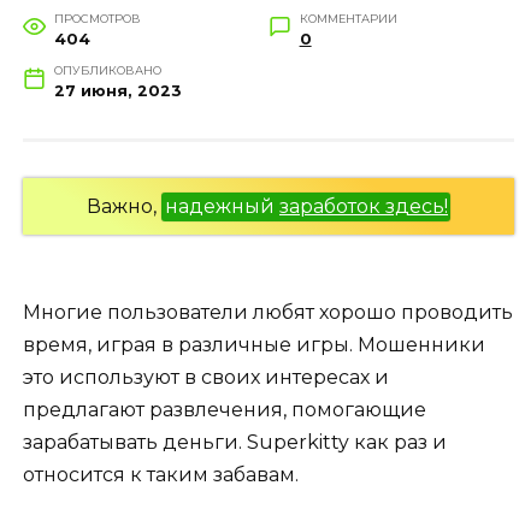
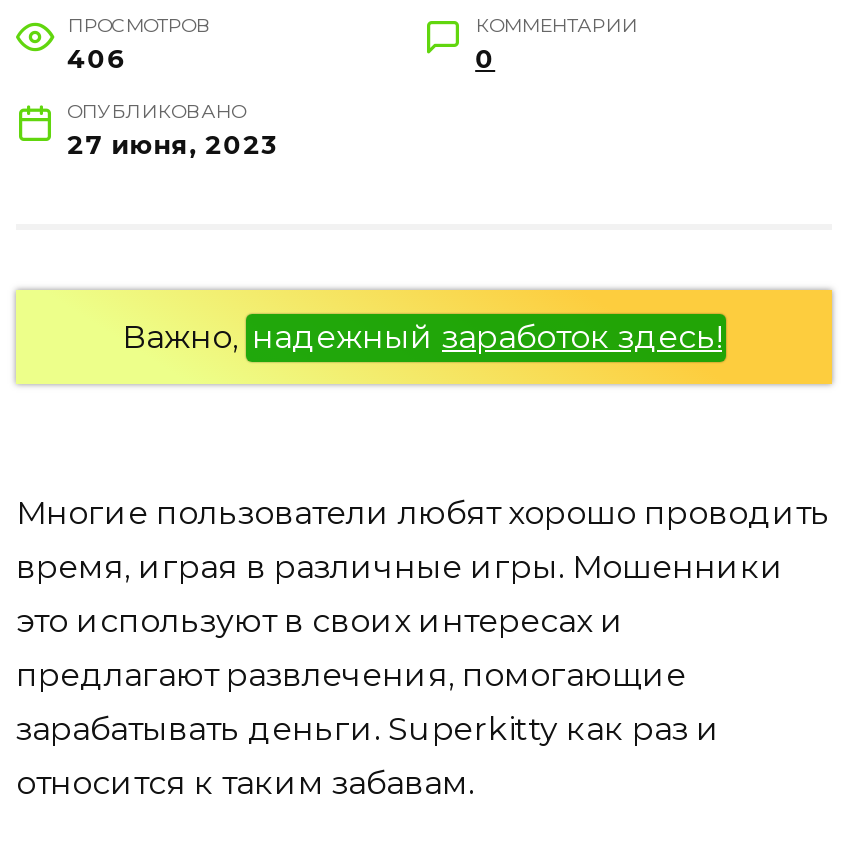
[54,31,90,49] 404 -> [67,45,125,75] 406

